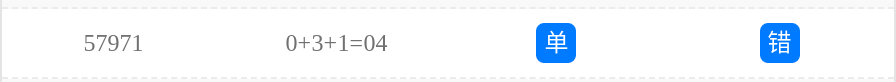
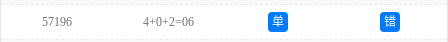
[84,29,144,57] 57971 -> [42,15,72,29] 57196
[286,29,388,57] 0+3+1=04 -> [143,15,194,29] 4+0+2=06

